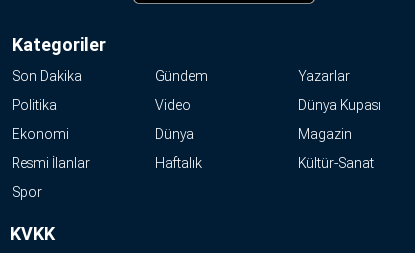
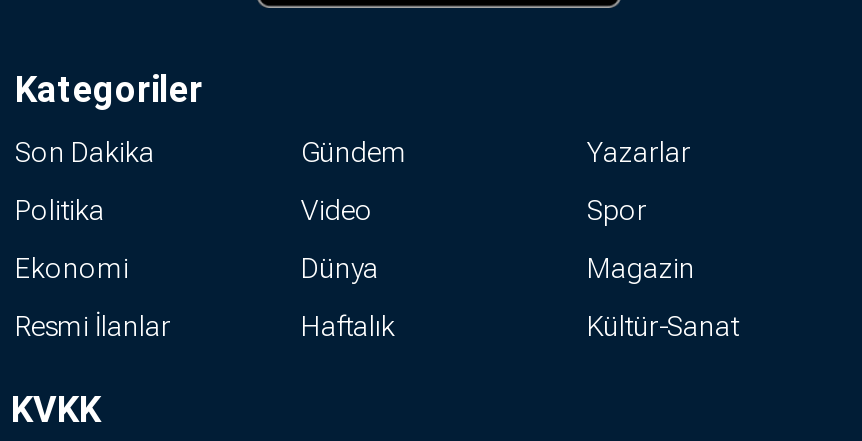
[298,97,381,113] Dünya Kupası -> none
moved [12,184,42,200] -> [587,195,647,227]: Spor

